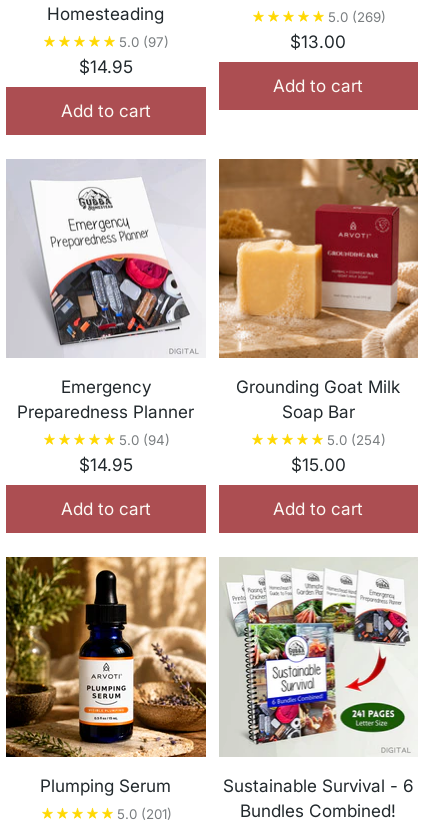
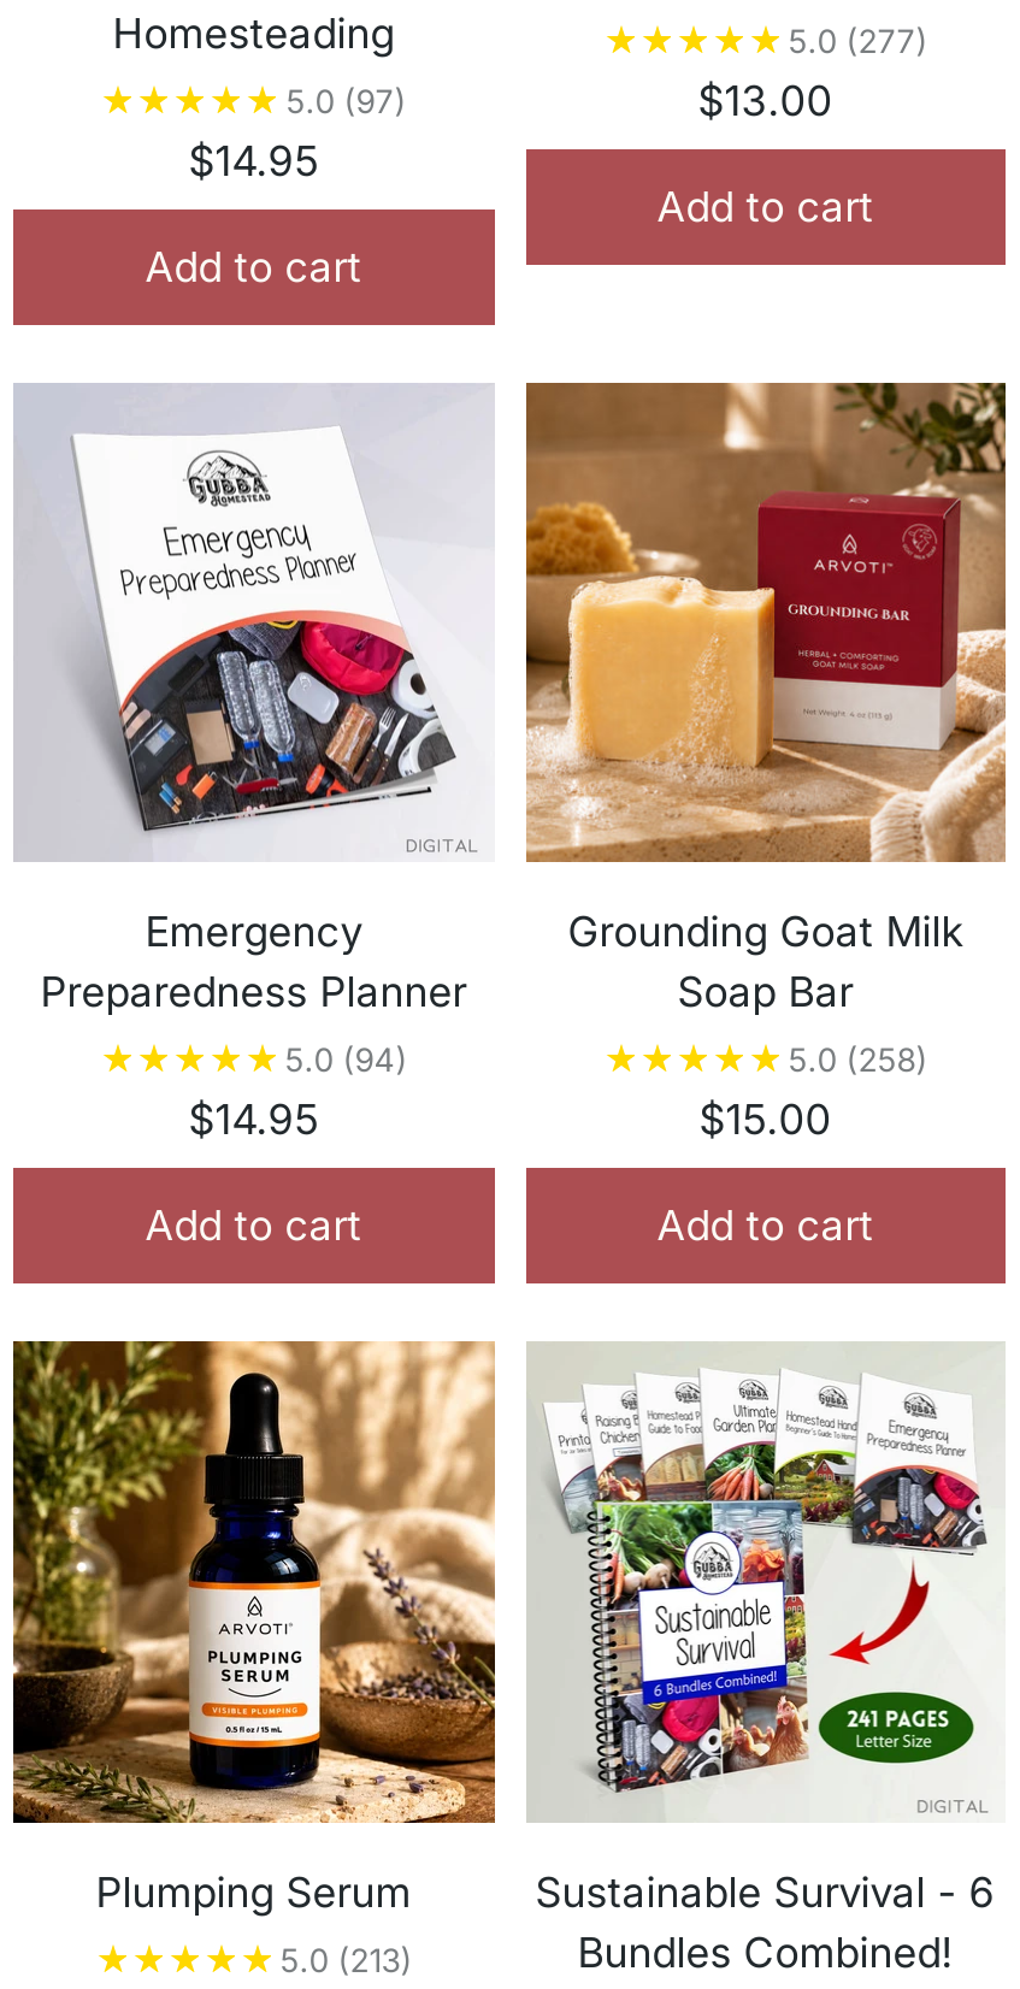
[328,9,386,25] 5.0 (269) -> [788,21,928,60] 5.0 (277)
[327,432,386,448] 5.0 (254) -> [788,1041,928,1080] 5.0 (258)
[117,806,172,822] 5.0 (201) -> [280,1941,413,1979] 5.0 (213)

